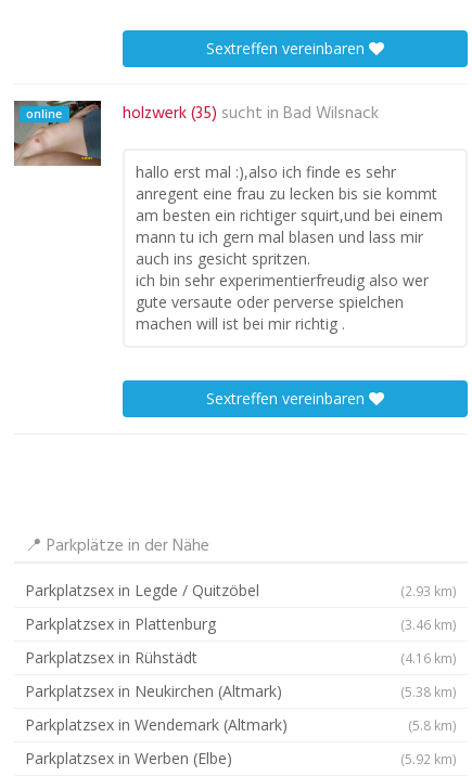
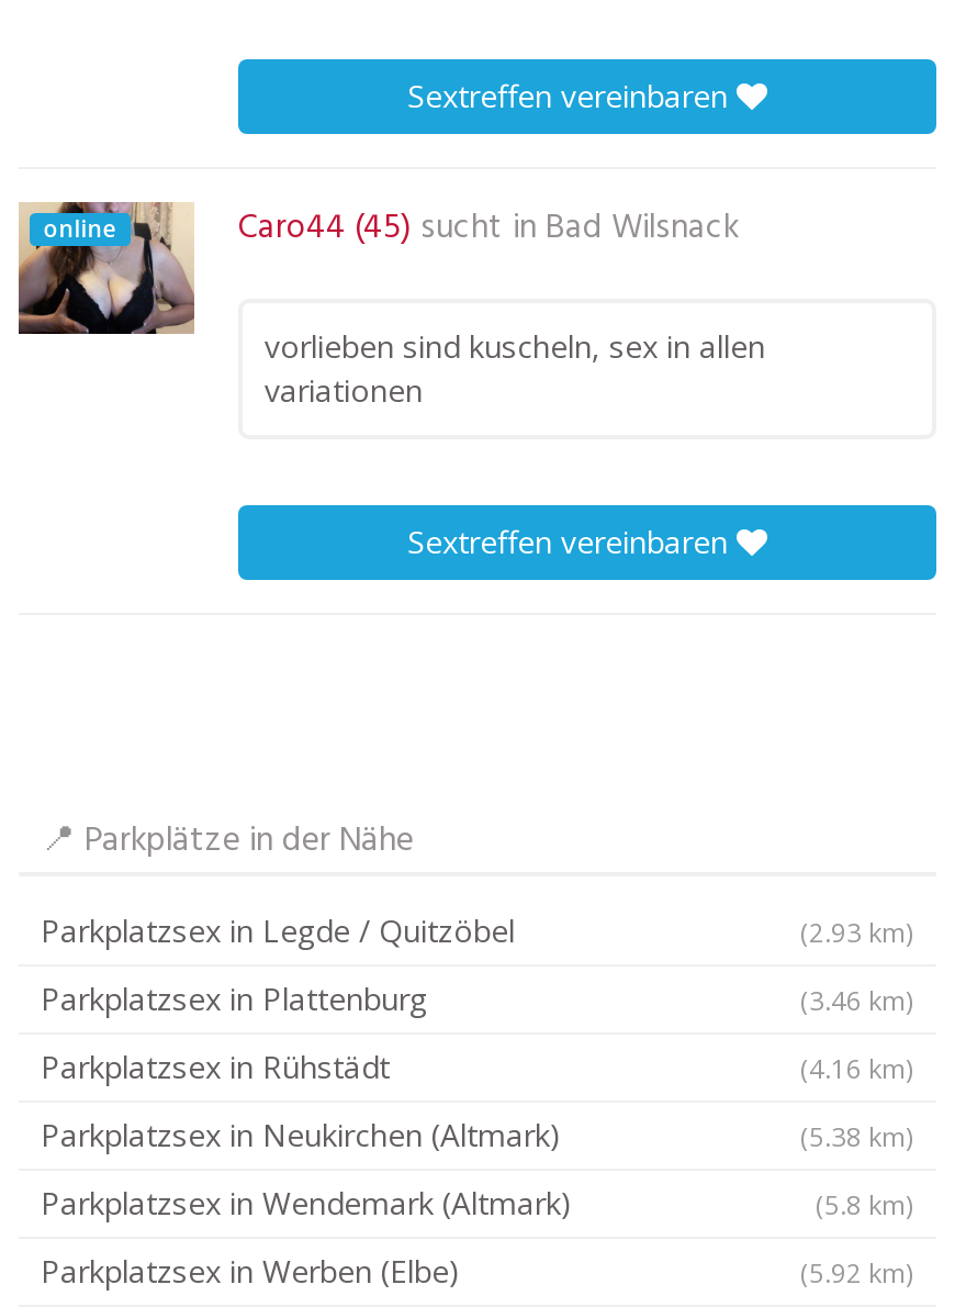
[14,100,379,167] [image] | holzwerk (35) sucht in Bad Wilsnack -> [19,200,739,336] [image] | Caro44 (45) sucht in Bad Wilsnack
[136,161,443,333] hallo erst mal :),also ich finde es sehr | anregent eine frau zu lecken bis sie kommt | am besten ein richtiger squirt,und bei einem | mann tu ich gern mal blasen und lass mir | auch ins gesicht spritzen. | ich bin sehr experimentierfreudig also wer | gute versaute oder perverse spielchen | machen will ist bei mir richtig . -> [265,324,765,410] vorlieben sind kuscheln, sex in allen | variationen

